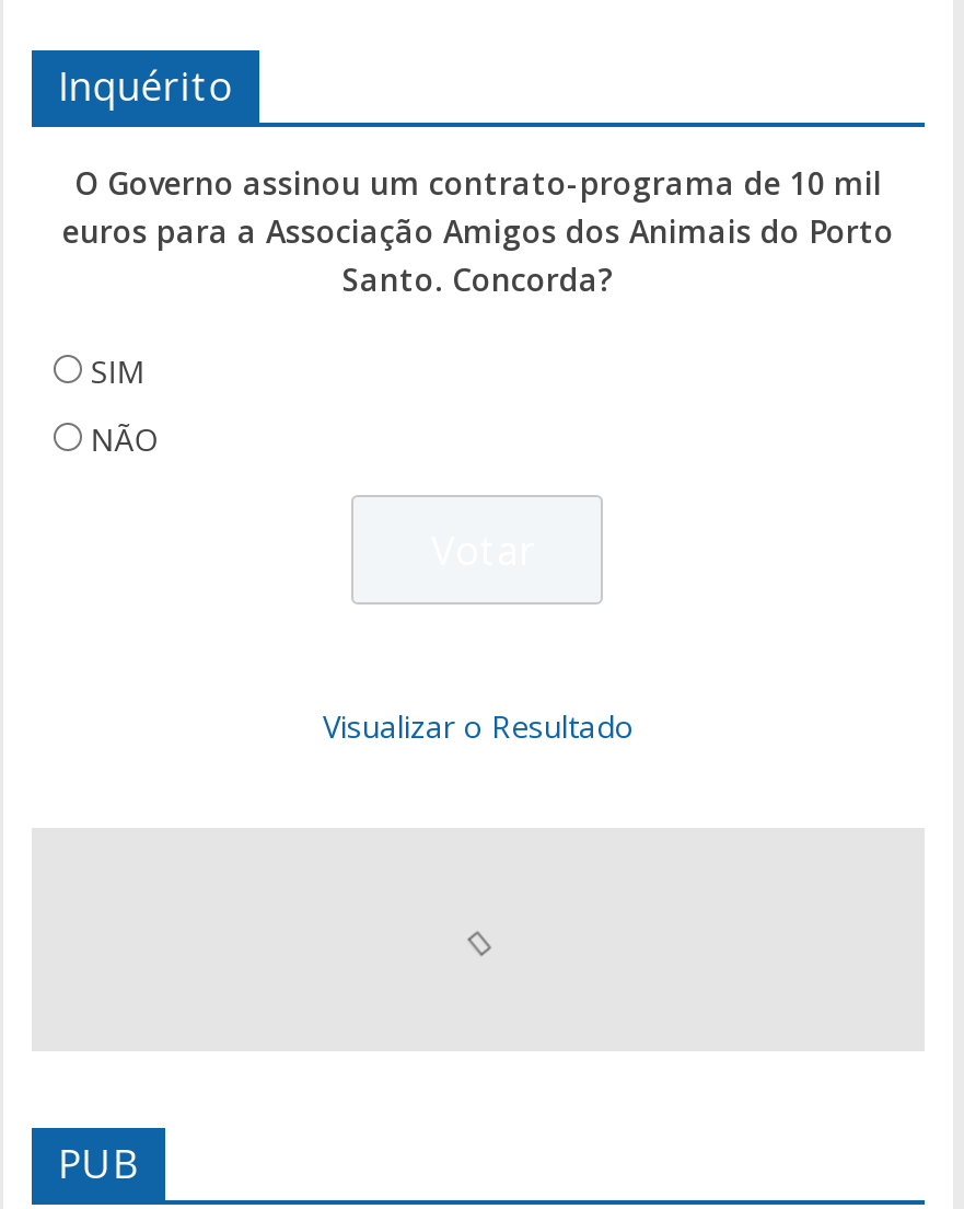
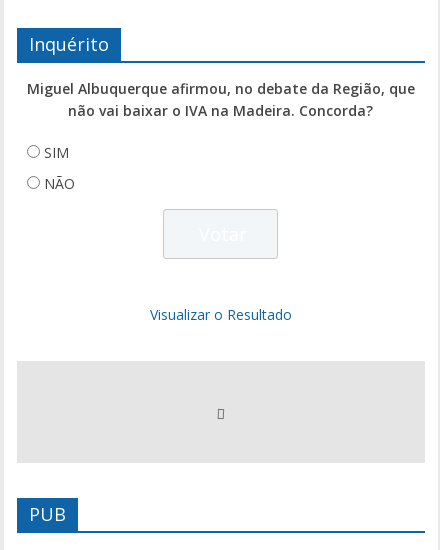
[62,162,894,300] O Governo assinou um contrato-programa de 10 mil | euros para a Associação Amigos dos Animais do Porto | Santo. Concorda? -> [27,79,415,120] Miguel Albuquerque afirmou, no debate da Região, que | não vai baixar o IVA na Madeira. Concorda?

